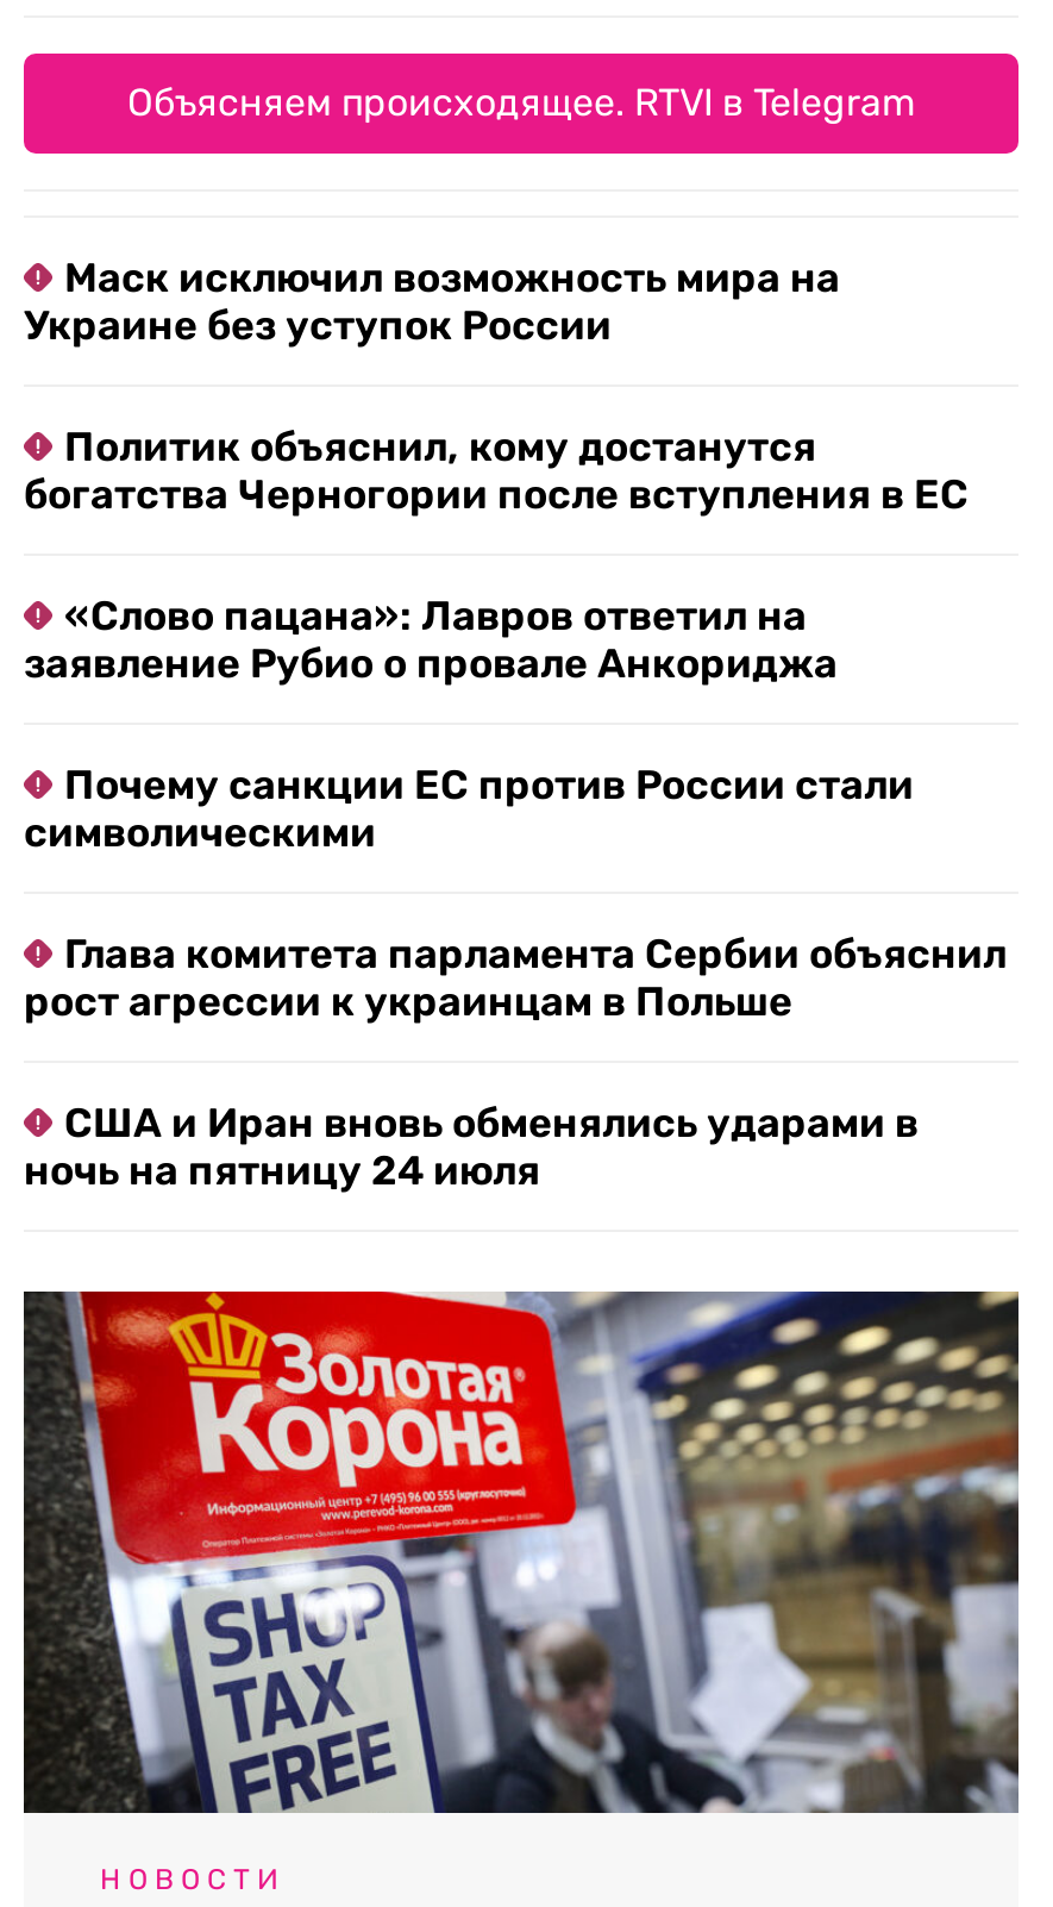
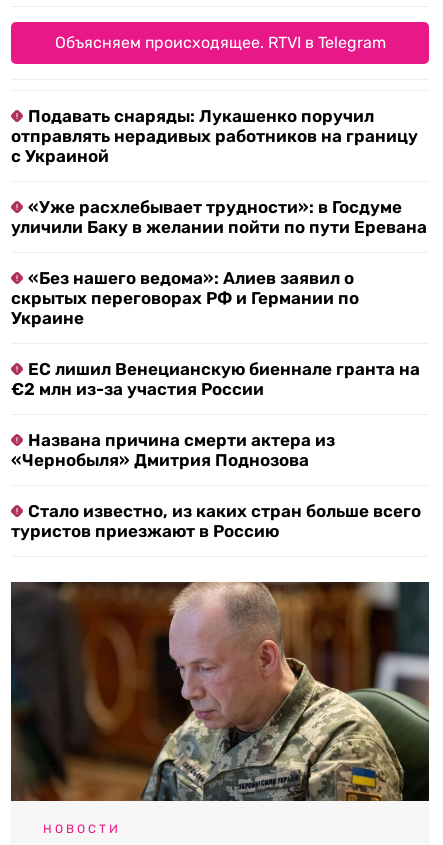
[24,254,840,349] Маск исключил возможность мира на | Украине без уступок России -> [11,106,418,166] Подавать снаряды: Лукашенко поручил | отправлять нерадивых работников на границу | с Украиной
[24,423,969,518] Политик объяснил, кому достанутся | богатства Черногории после вступления в ЕС -> [11,197,427,237] «Уже расхлебывает трудности»: в Госдуме | уличили Баку в желании пойти по пути Еревана
[24,592,838,687] «Слово пацана»: Лавров ответил на | заявление Рубио о провале Анкориджа -> [11,268,359,328] «Без нашего ведома»: Алиев заявил о | скрытых переговорах РФ и Германии по | Украине
[24,761,914,856] Почему санкции ЕС против России стали | символическими -> [11,359,420,399] ЕС лишил Венецианскую биеннале гранта на | €2 млн из-за участия России
[24,930,1007,1025] Глава комитета парламента Сербии объяснил | рост агрессии к украинцам в Польше -> [11,430,335,470] Названа причина смерти актера из | «Чернобыля» Дмитрия Поднозова
[24,1099,919,1194] США и Иран вновь обменялись ударами в | ночь на пятницу 24 июля -> [11,501,421,541] Стало известно, из каких стран больше всего | туристов приезжают в Россию
[24,1289,1018,1815] [image] -> [11,581,429,802] [image]

